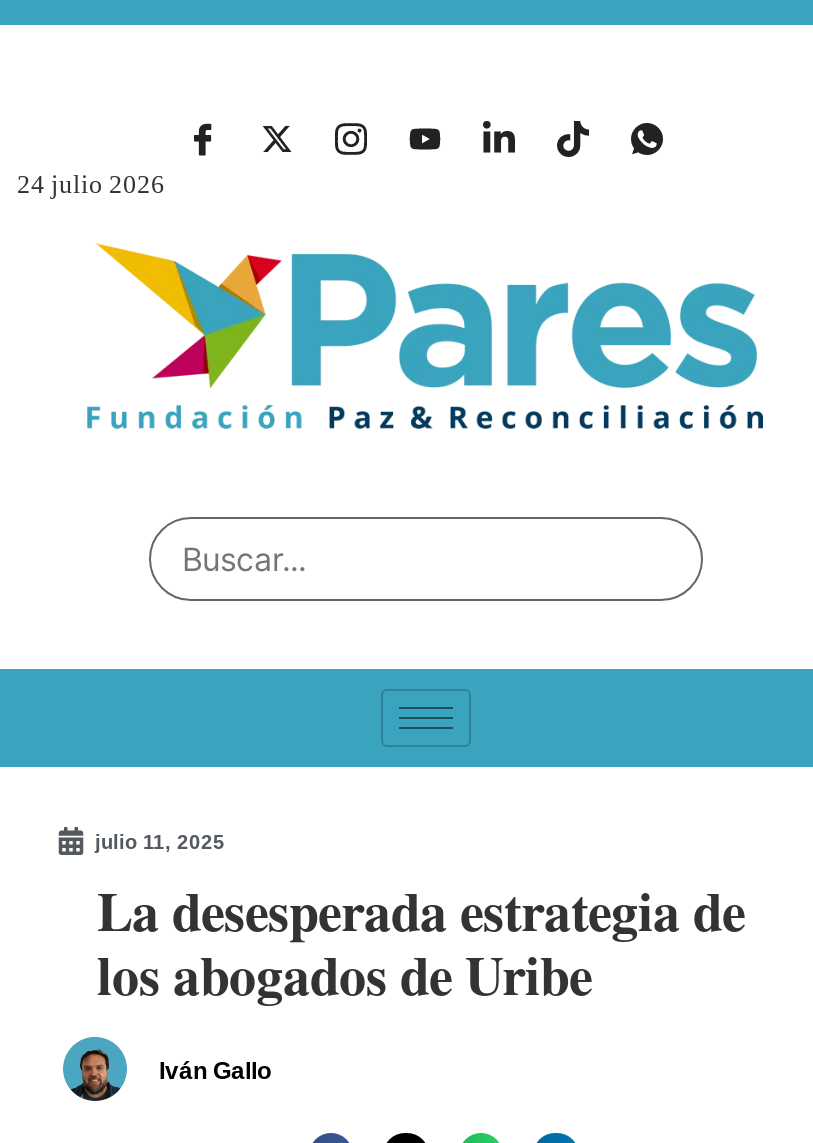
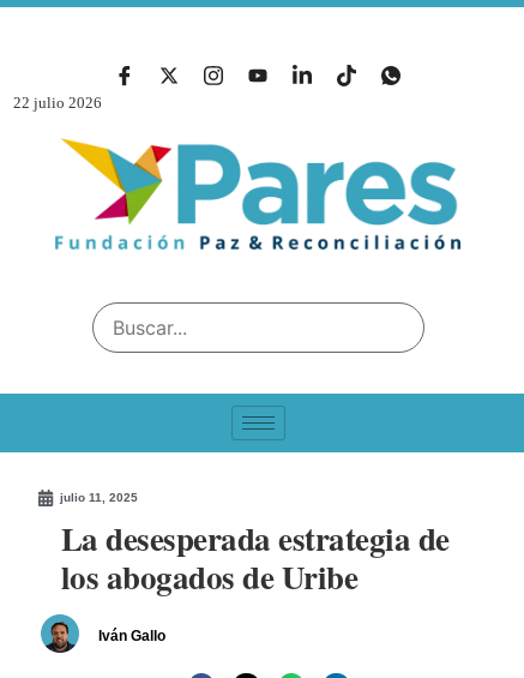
[17,169,165,199] 24 julio 2026 -> [13,94,102,112] 22 julio 2026

